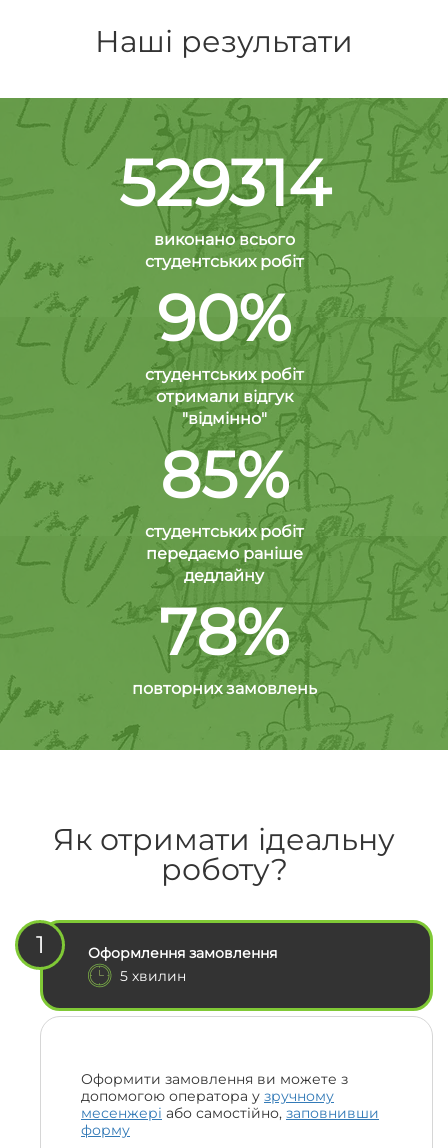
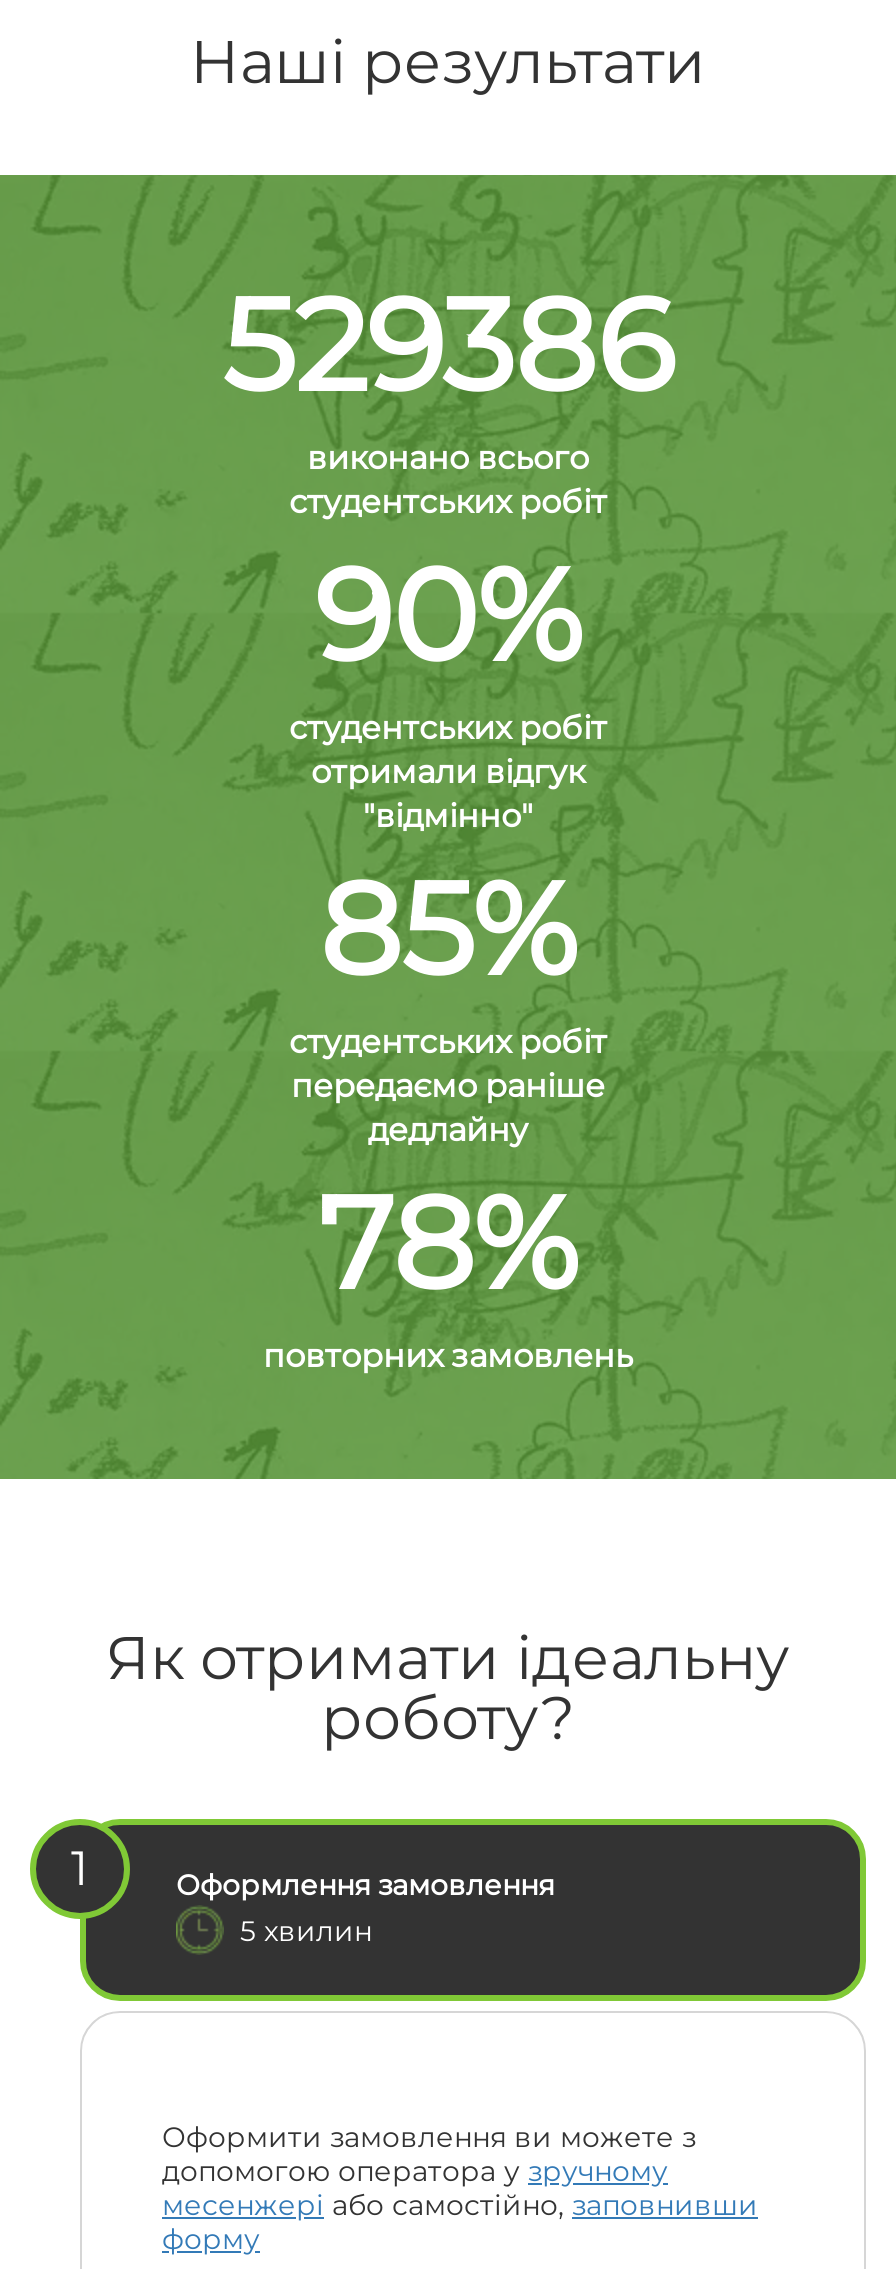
[118,144,329,222] 529314 -> [222,268,674,424] 529386

